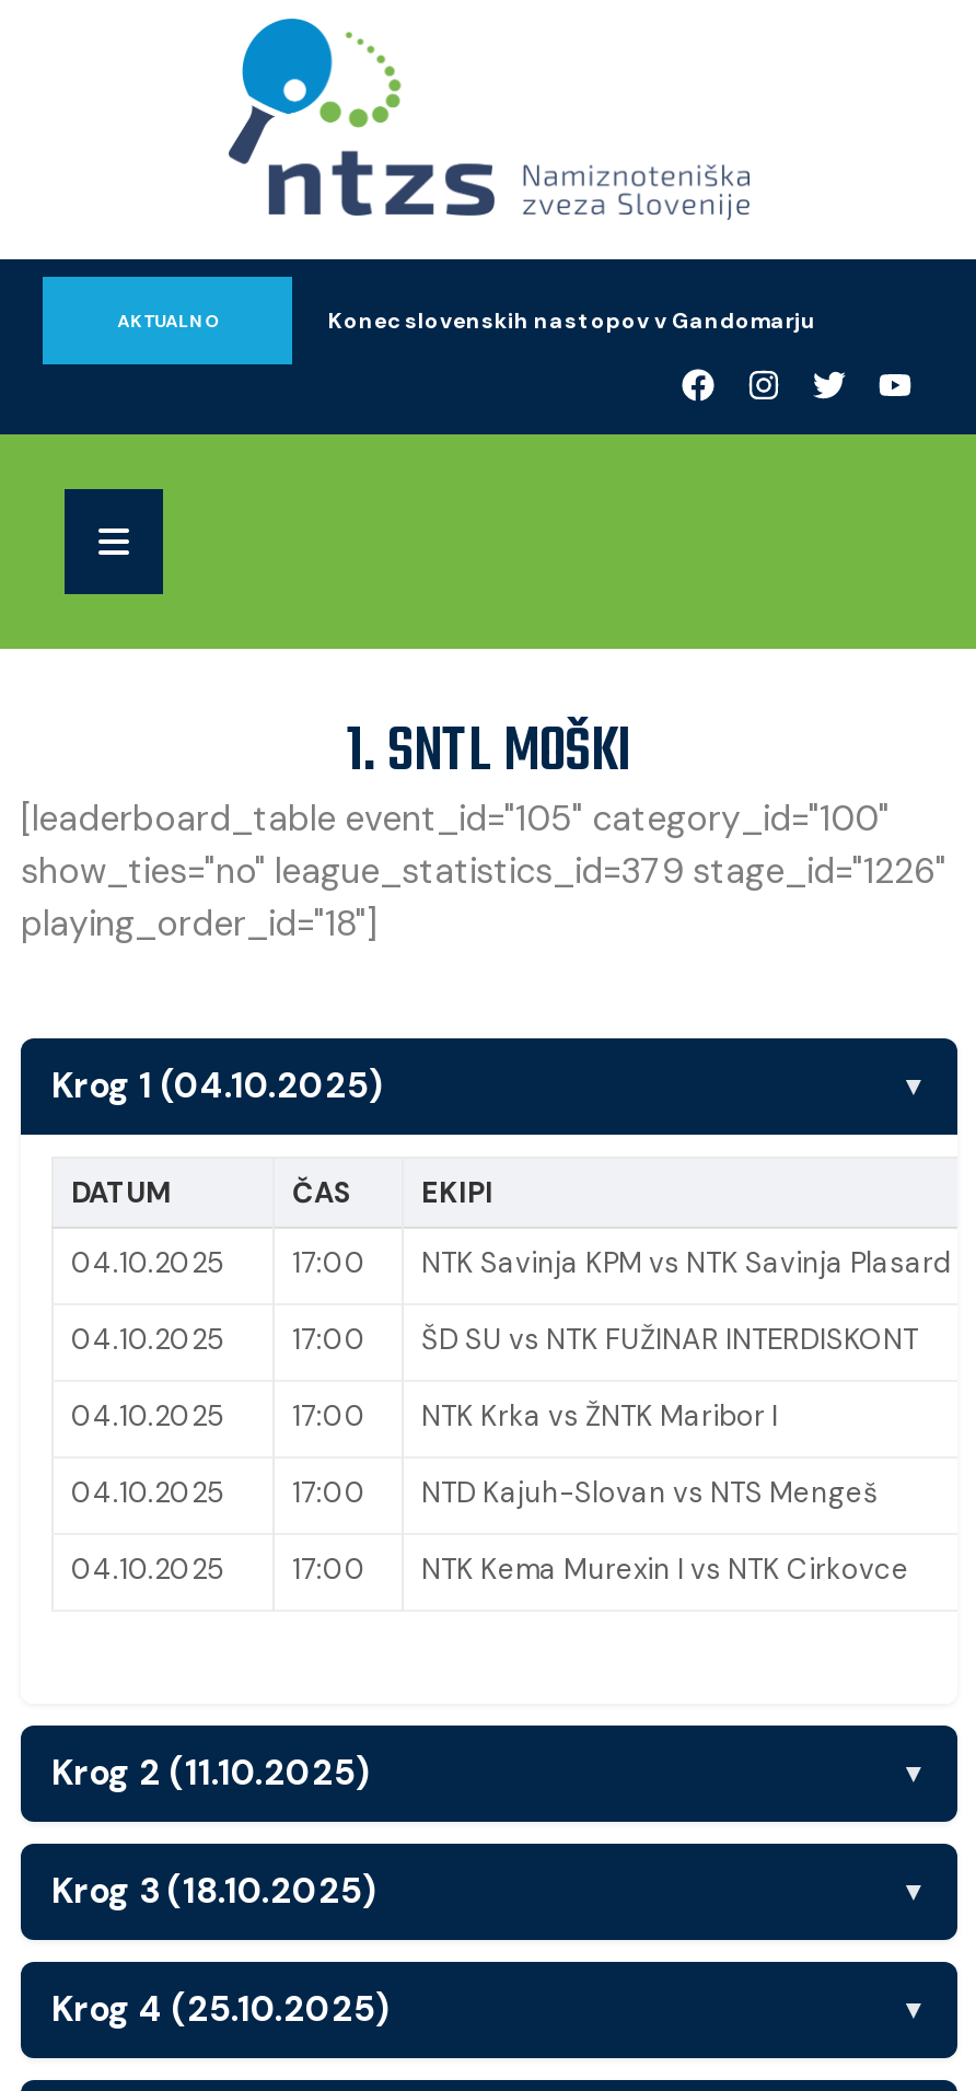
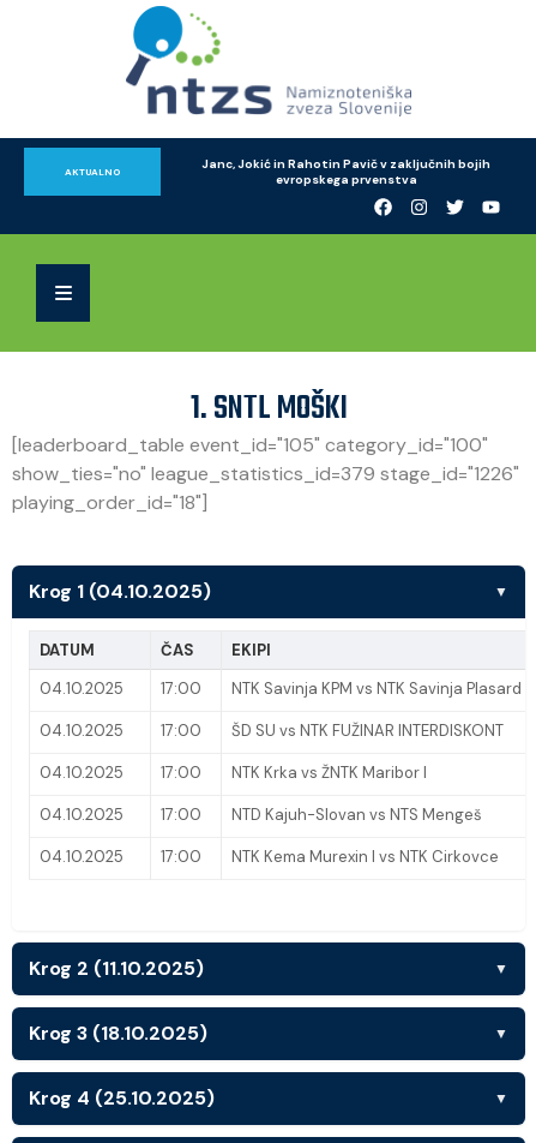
[328,307,816,336] Konec slovenskih nastopov v Gandomarju -> [201,157,493,188] Janc, Jokić in Rahotin Pavič v zaključnih bojih | evropskega prvenstva

